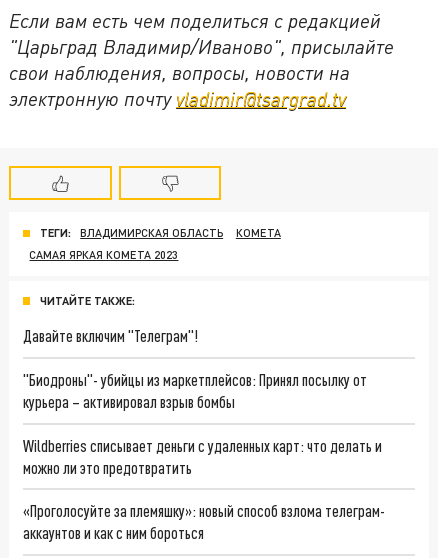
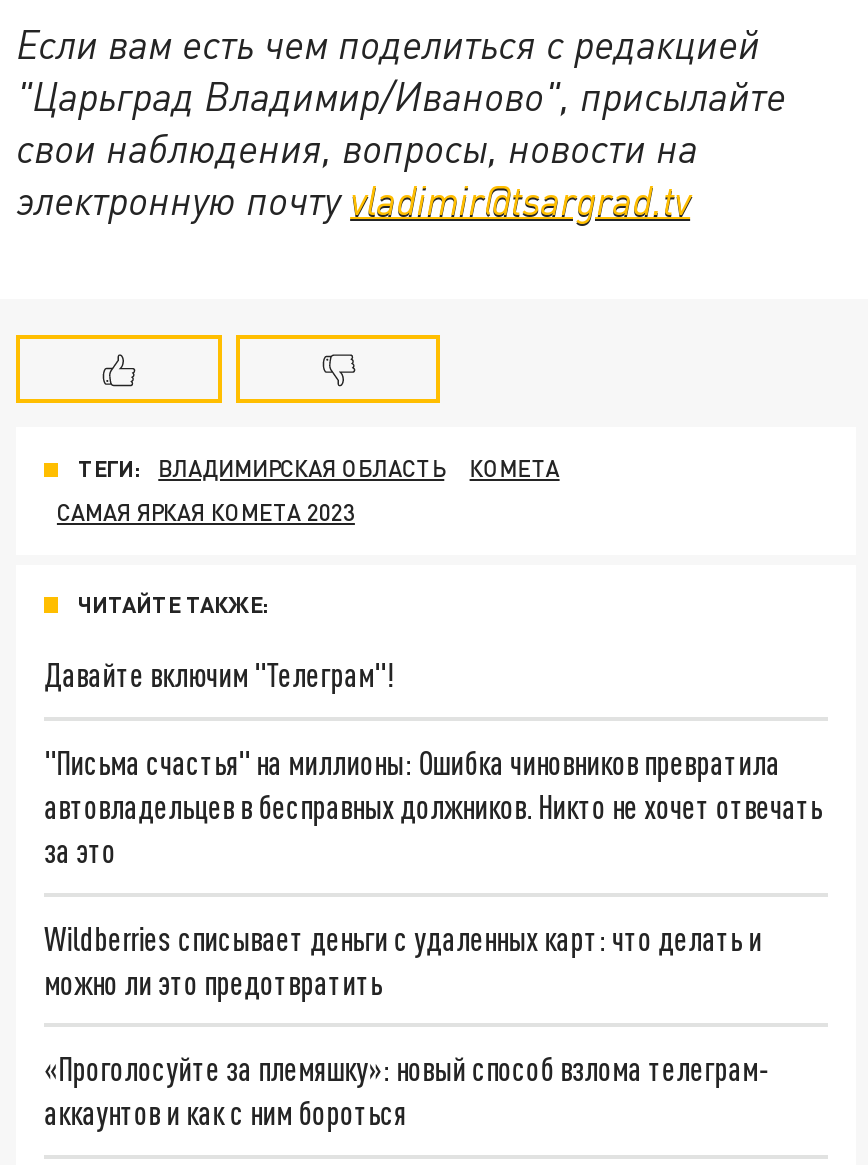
[23,370,367,411] "Биодроны"- убийцы из маркетплейсов: Принял посылку от | курьера – активировал взрыв бомбы -> [44,743,822,869] "Письма счастья" на миллионы: Ошибка чиновников превратила | автовладельцев в бесправных должников. Никто не хочет отвечать | за это

